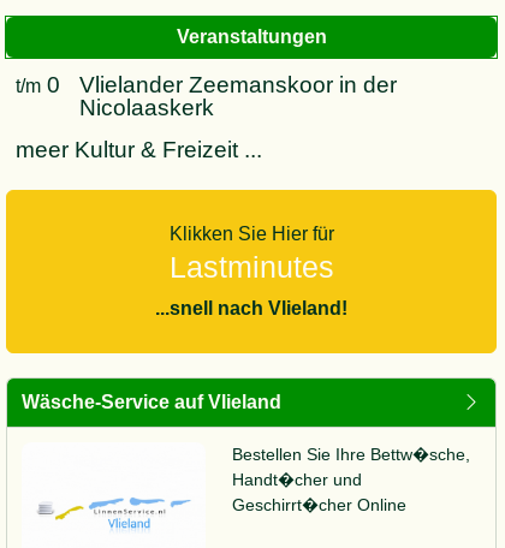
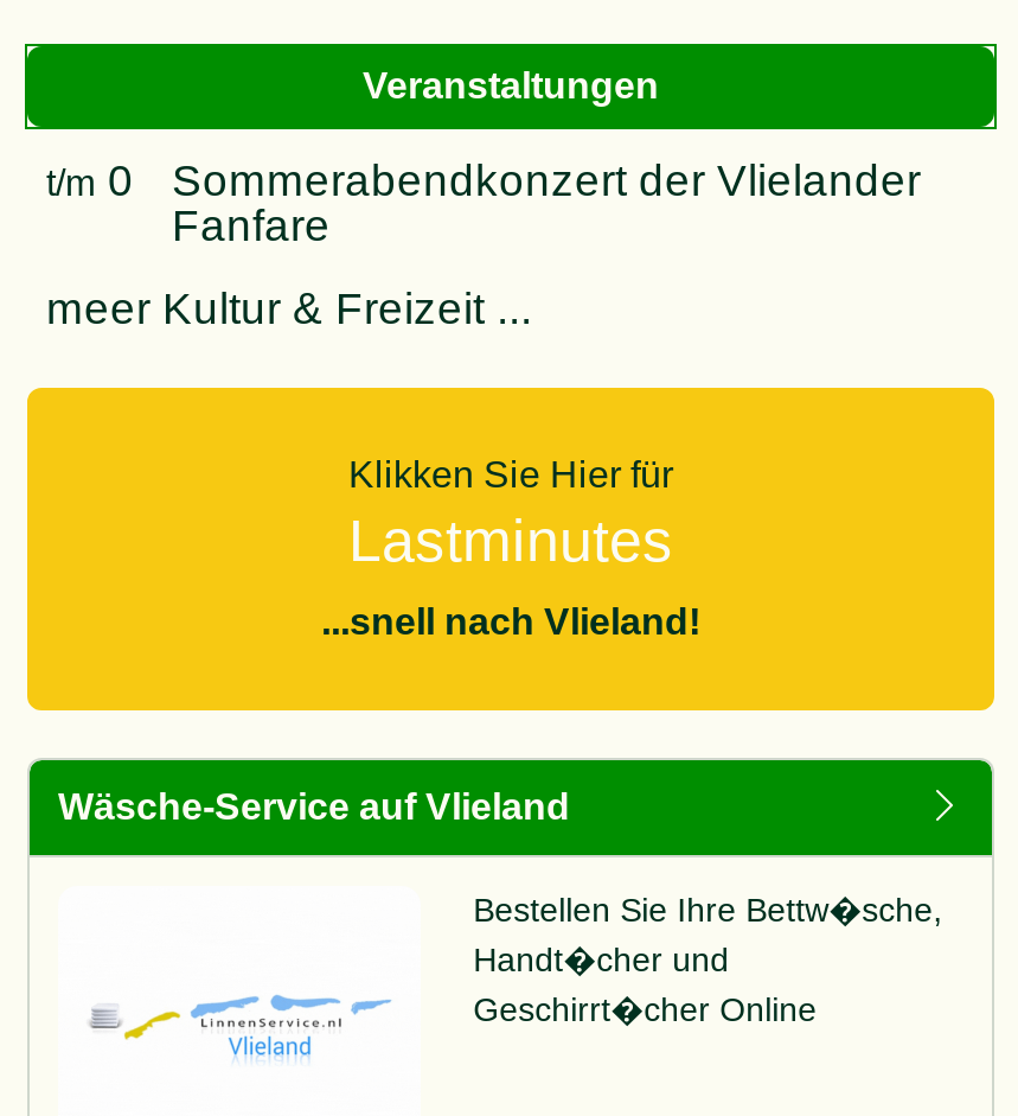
[79,72,397,121] Vlielander Zeemanskoor in der | Nicolaaskerk -> [172,156,921,251] Sommerabendkonzert der Vlielander | Fanfare

